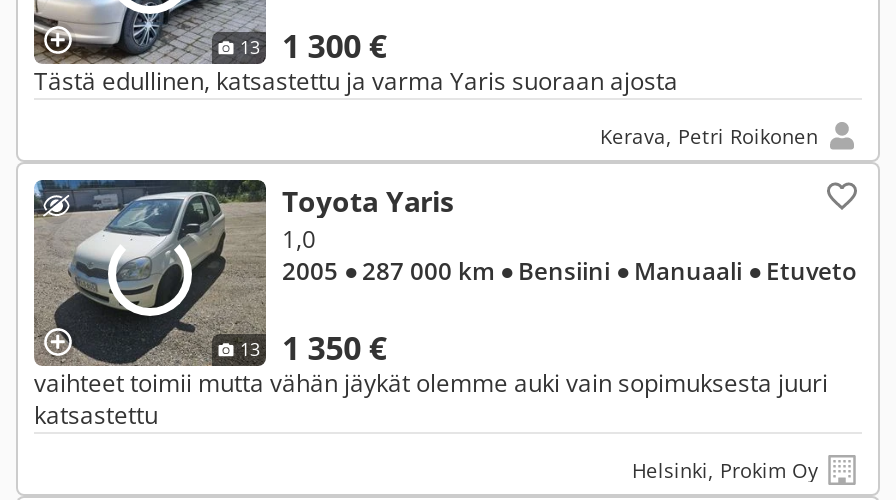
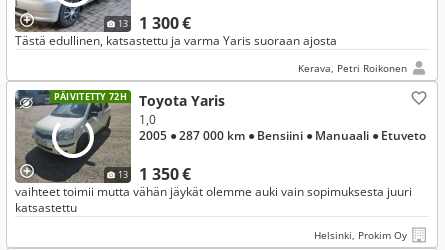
none -> [54,90,127,103] PÄIVITETTY 72H

